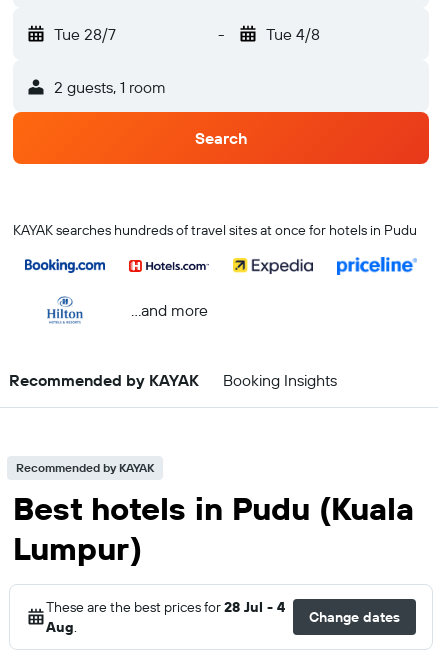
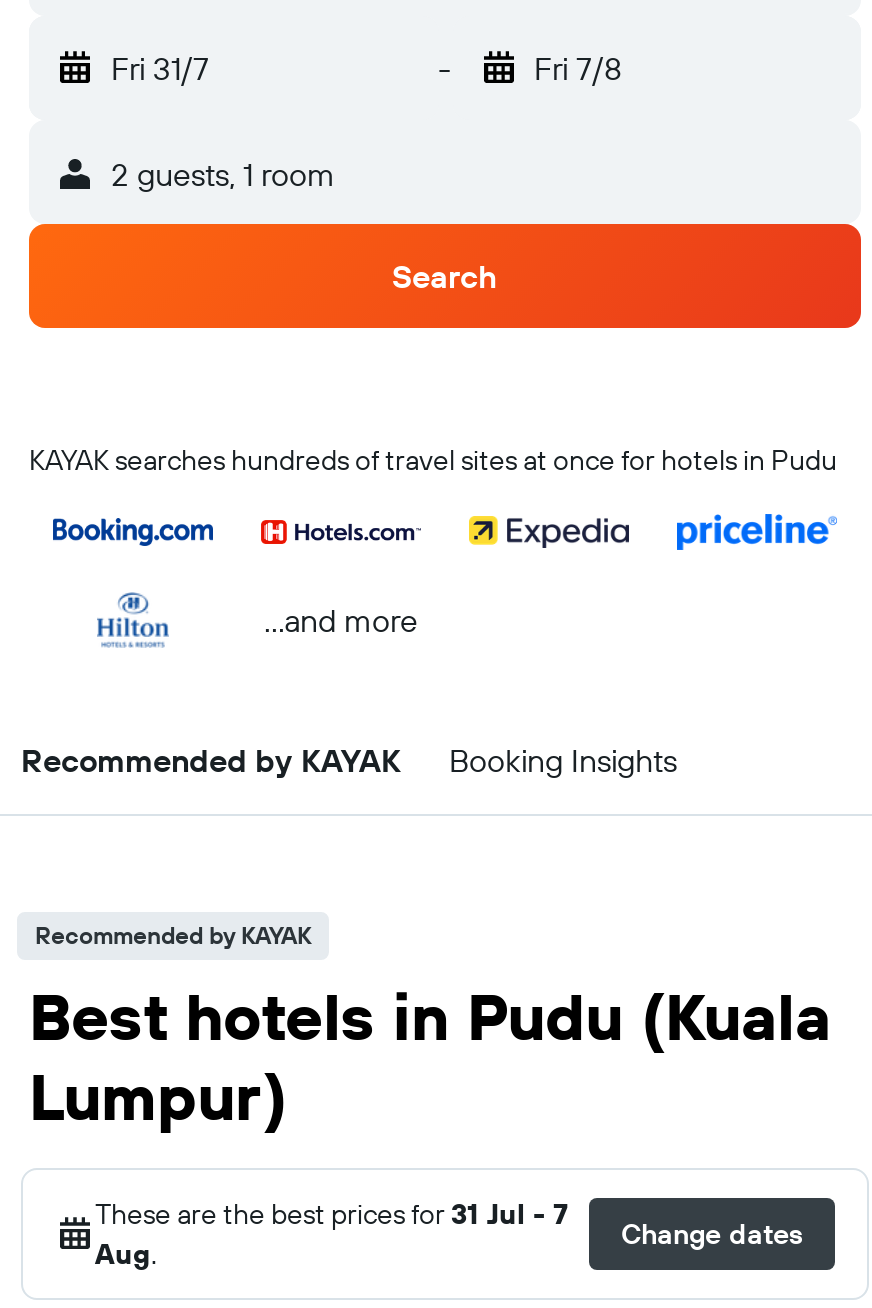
[54,24,116,44] Tue 28/7 -> [111,48,209,88] Fri 31/7
[265,24,319,44] Tue 4/8 -> [534,48,622,88] Fri 7/8
[46,598,285,616] These are the best prices for 28 Jul - 4 -> [95,1196,569,1232] These are the best prices for 31 Jul - 7

